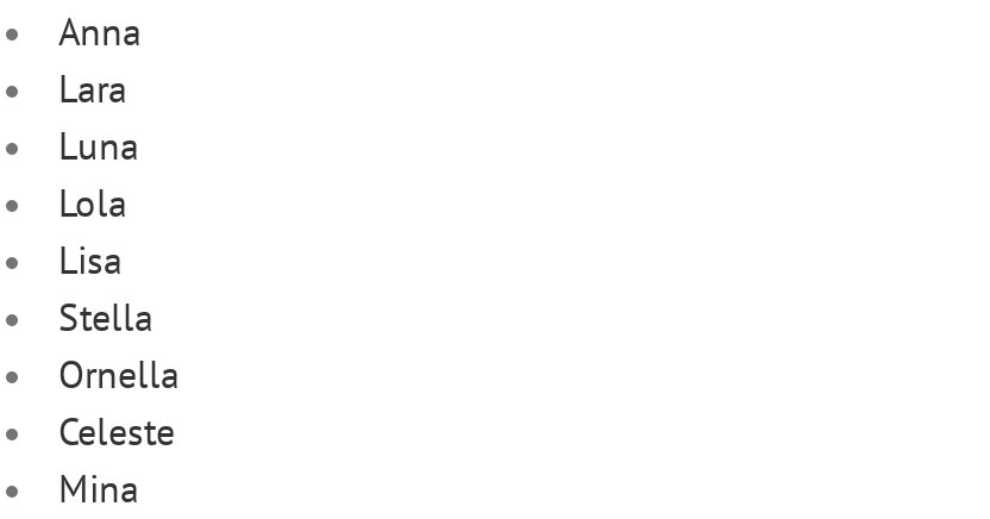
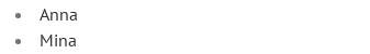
[58,65,180,456] Lara | Luna | Lola | Lisa | Stella | Ornella | Celeste -> none

